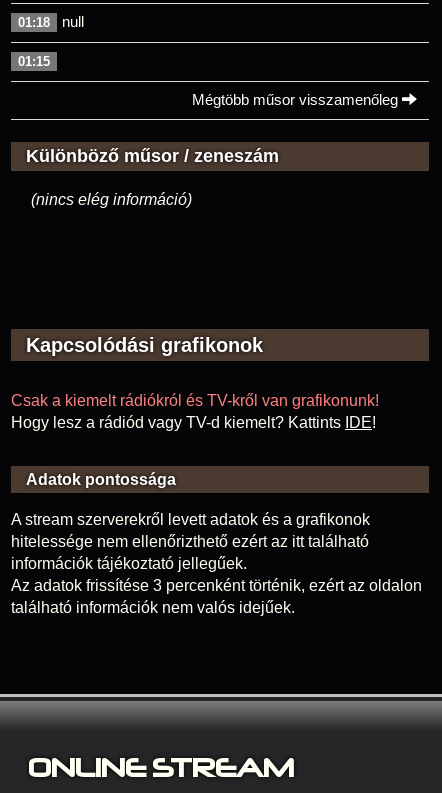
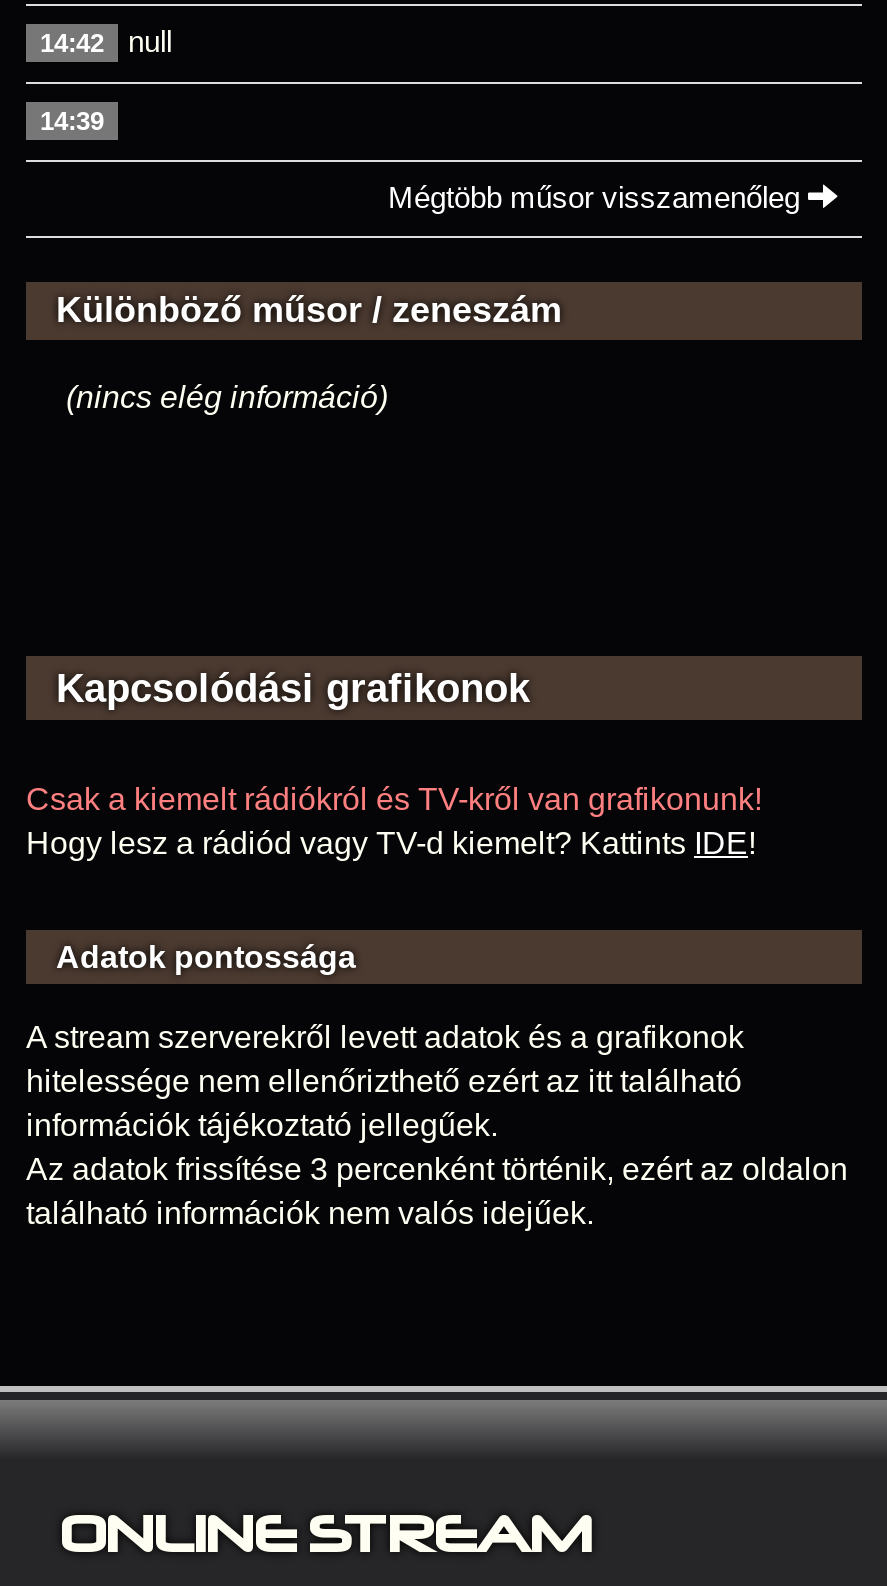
[18,13,84,30] 01:18 null -> [40,24,172,59] 14:42 null
[18,54,50,69] 01:15 -> [40,107,104,137] 14:39

